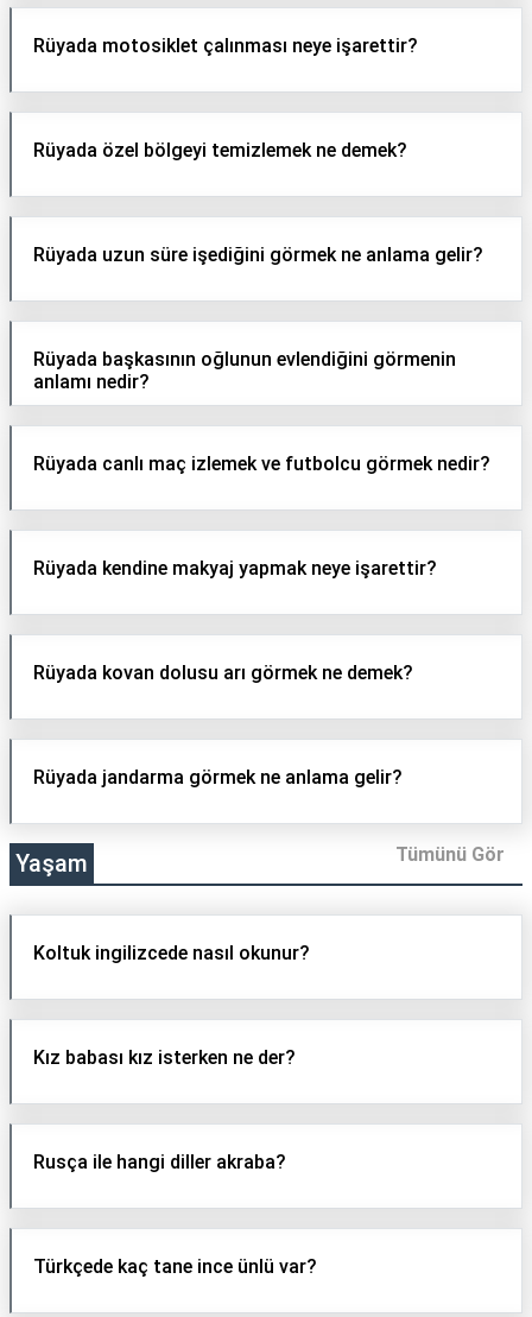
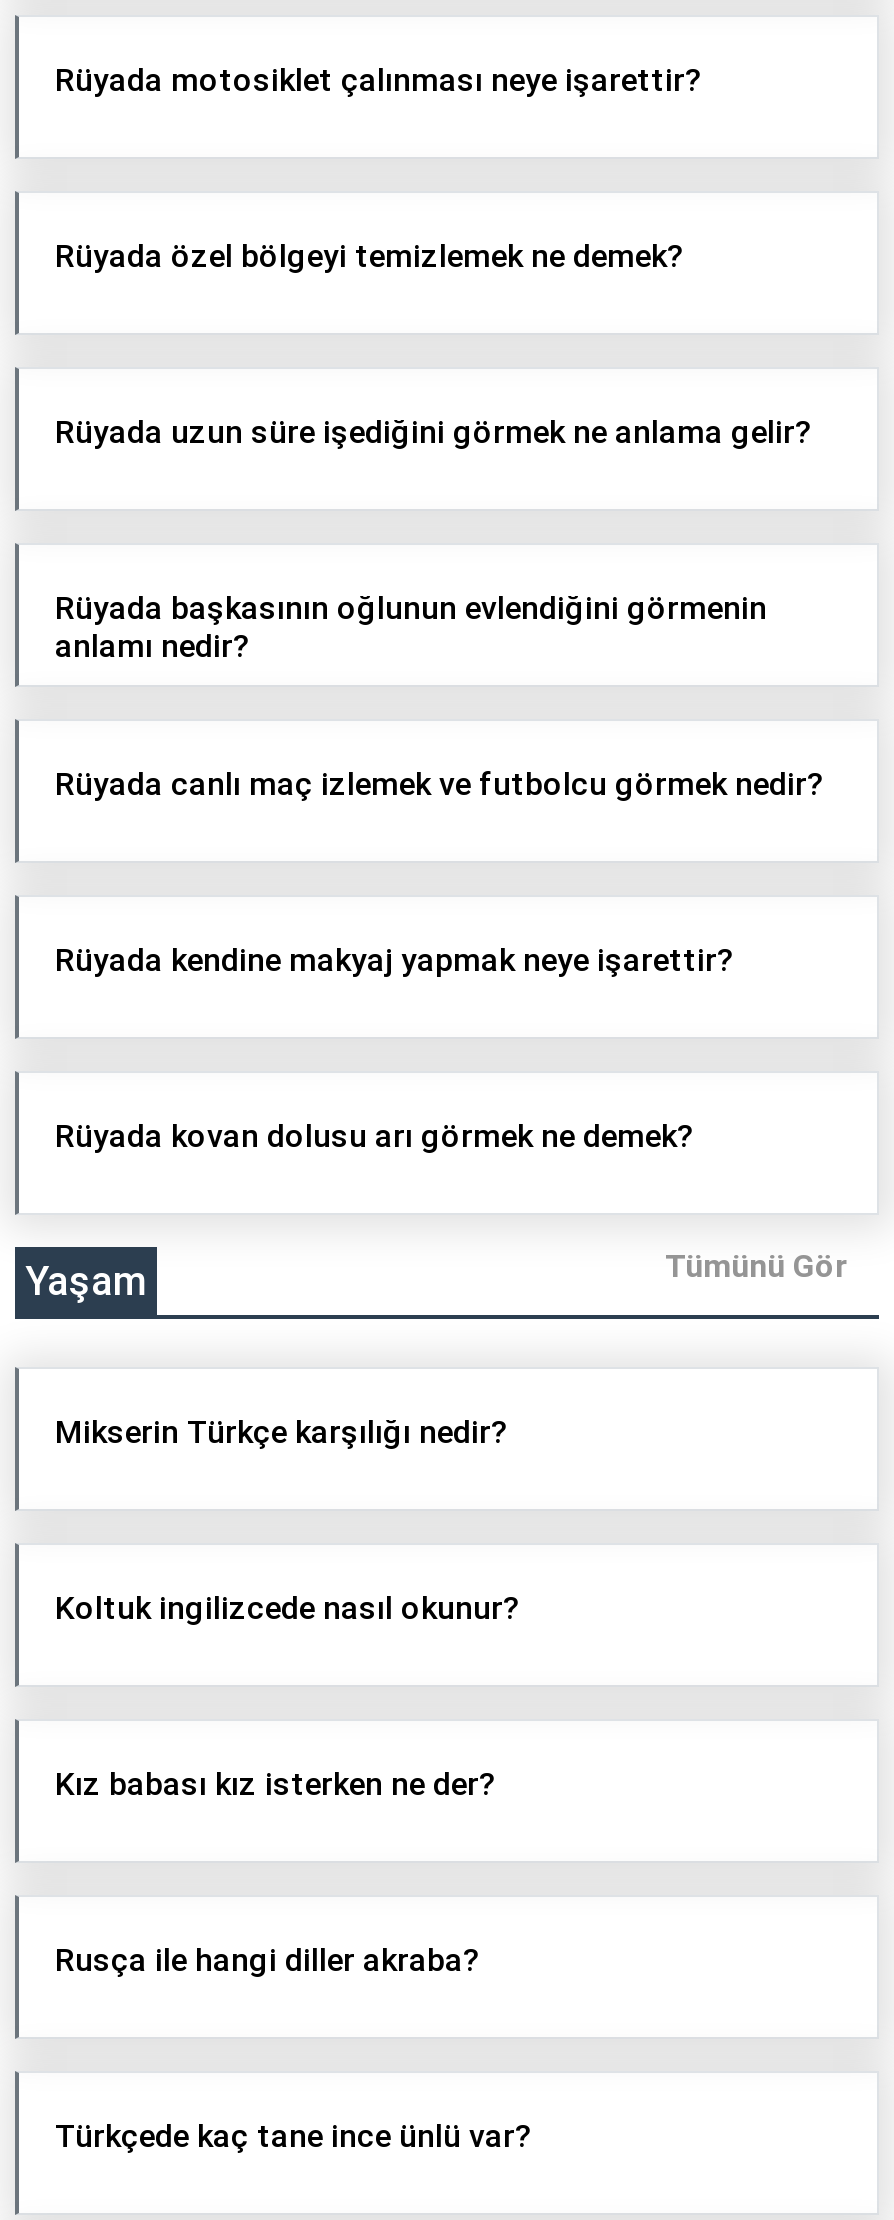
[33,767,403,789] Rüyada jandarma görmek ne anlama gelir? -> none
moved [15,844,505,878] -> [25,1248,849,1306]: Yaşam | Tümünü Gör
none -> [55,1414,509,1452] Mikserin Türkçe karşılığı nedir?

